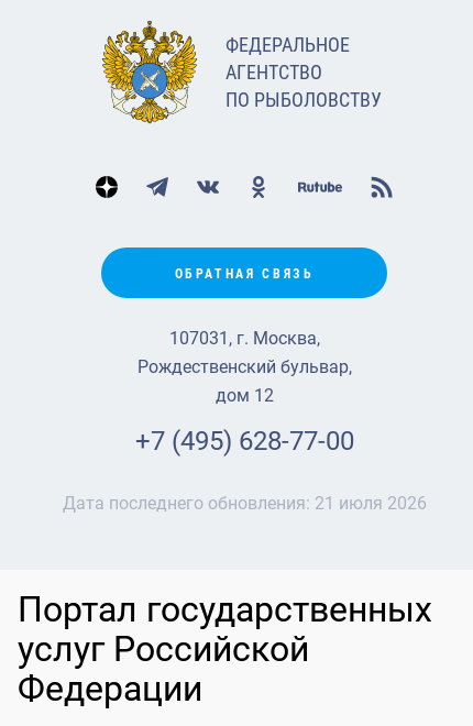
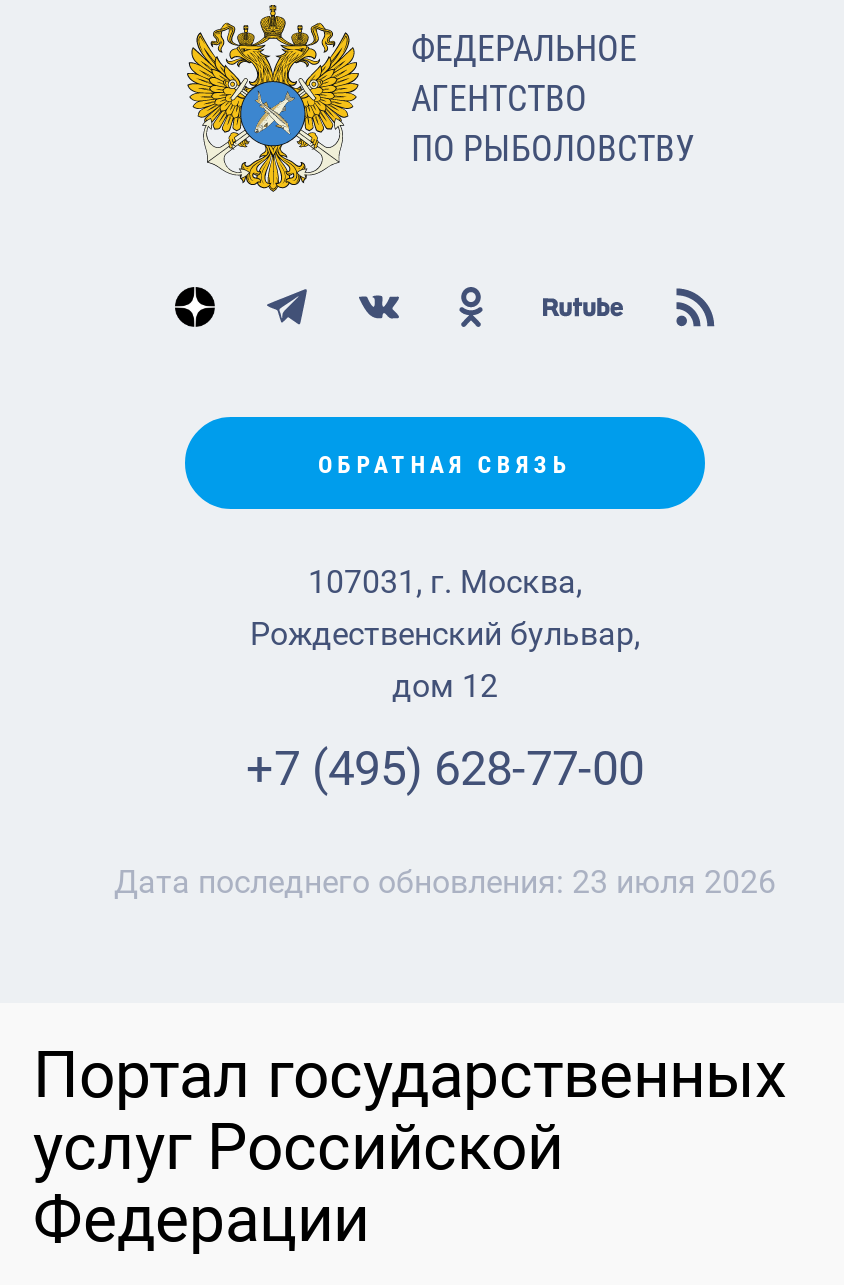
[62,493,426,514] Дата последнего обновления: 21 июля 2026 -> [114,863,776,901] Дата последнего обновления: 23 июля 2026

